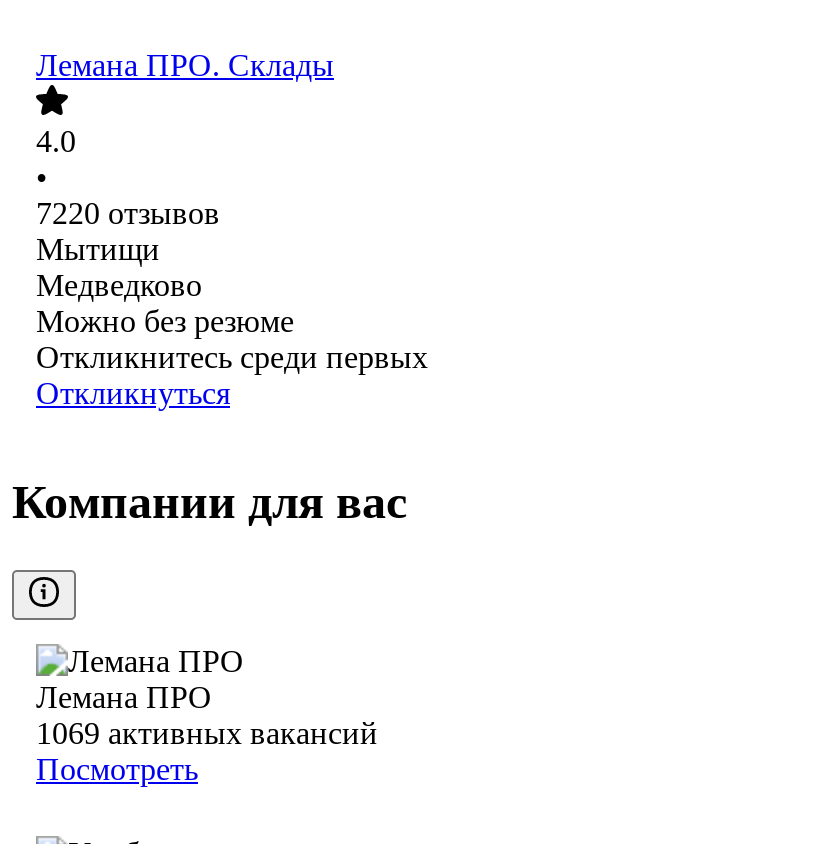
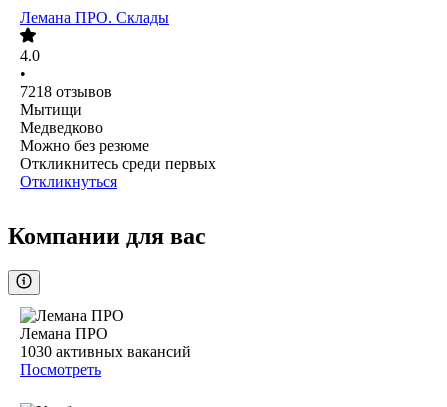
[36,197,220,231] 7220 отзывов -> [20,83,112,100] 7218 отзывов
[36,717,378,751] 1069 активных вакансий -> [20,343,191,360] 1030 активных вакансий

